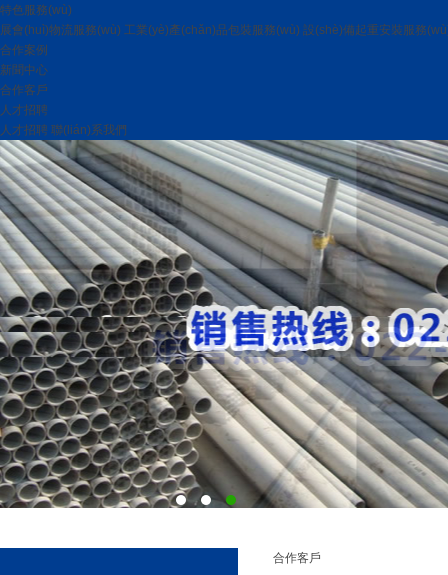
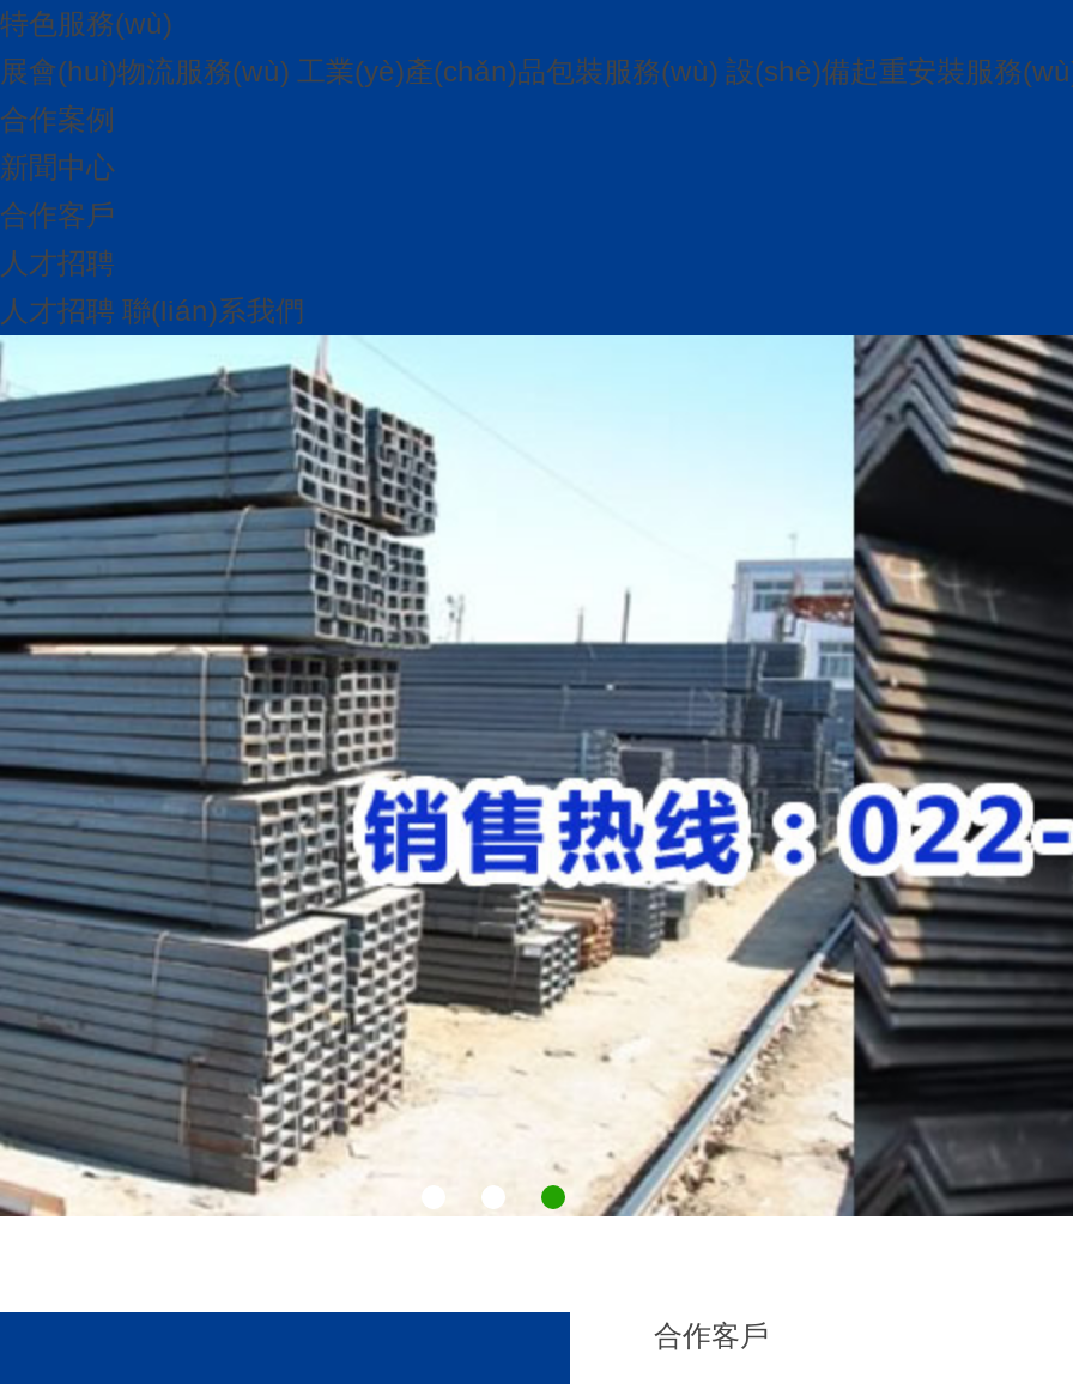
[3,139,445,509] [image] -> [7,333,1066,1216] [image]

